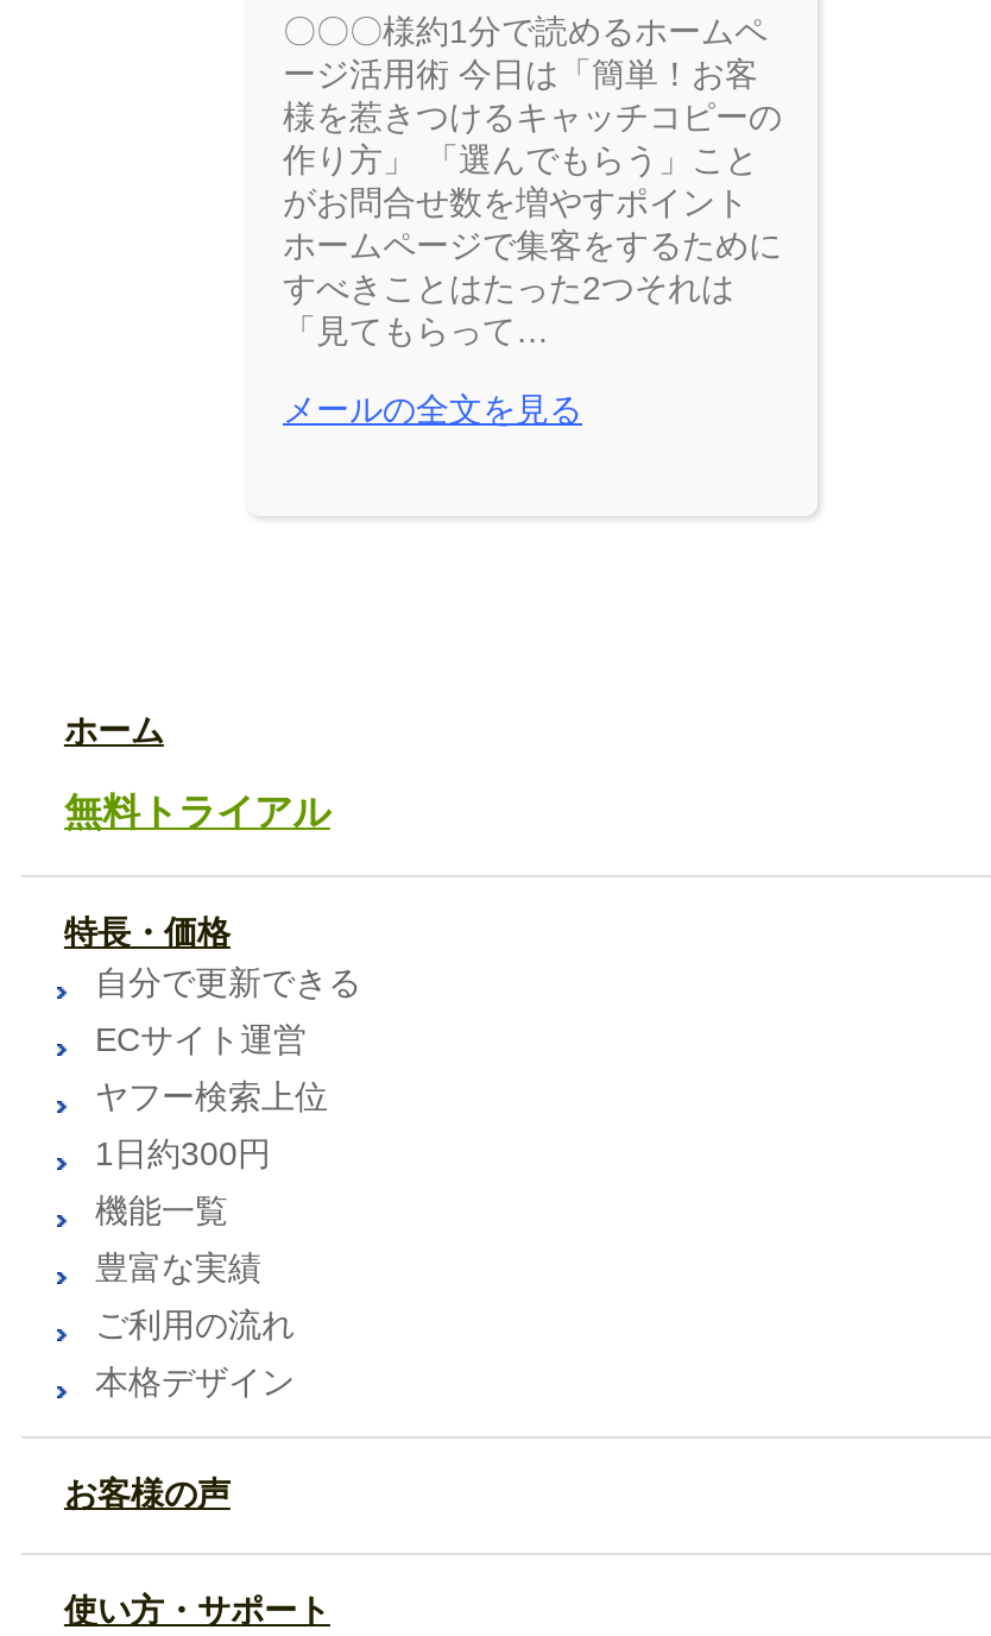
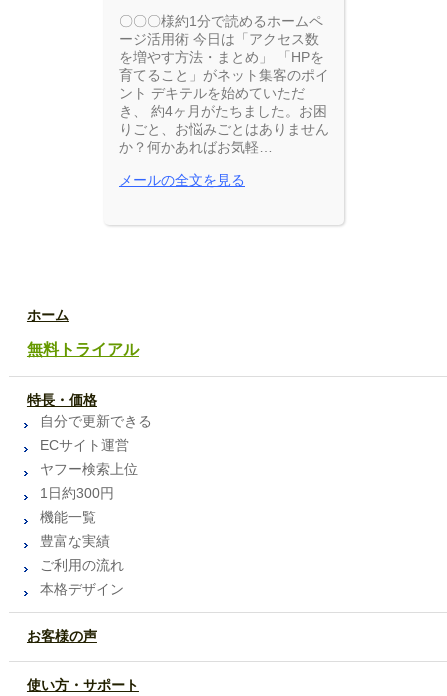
[283,54,782,348] ージ活用術 今日は「簡単！お客 | 様を惹きつけるキャッチコピーの | 作り方」 「選んでもらう」こと | がお問合せ数を増やすポイント | ホームページで集客をするために | すべきことはたった2つそれは | 「見てもらって… -> [119,30,329,154] ージ活用術 今日は「アクセス数 | を増やす方法・まとめ」 「HPを | 育てること」がネット集客のポイ | ント デキテルを始めていただ | き、 約4ヶ月がたちました。お困 | りごと、お悩みごとはありません | か？何かあればお気軽…

